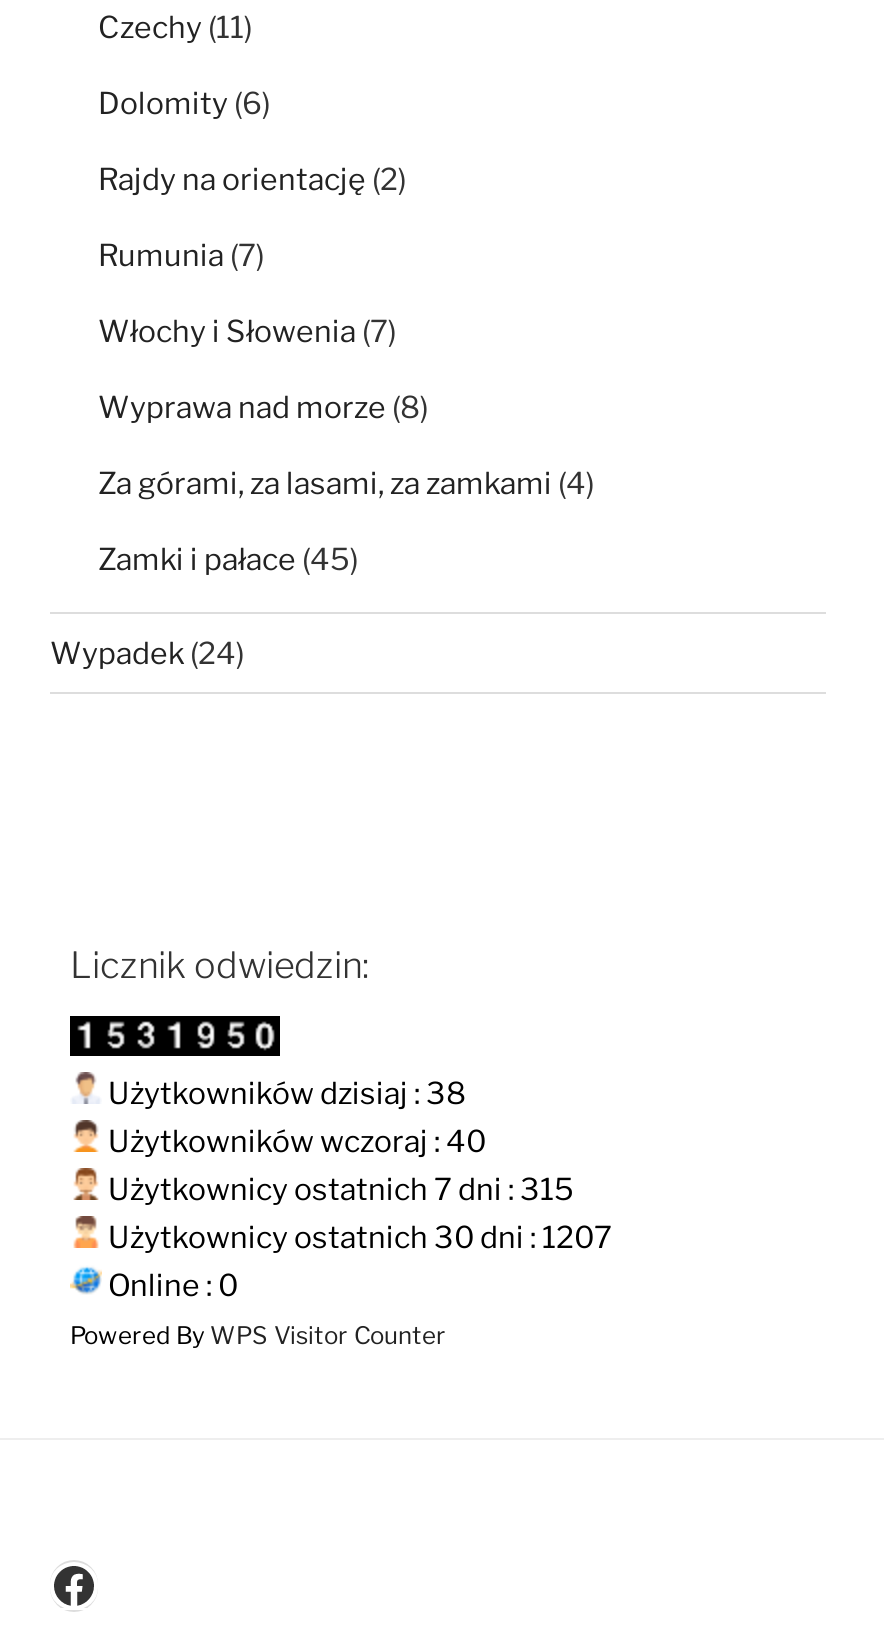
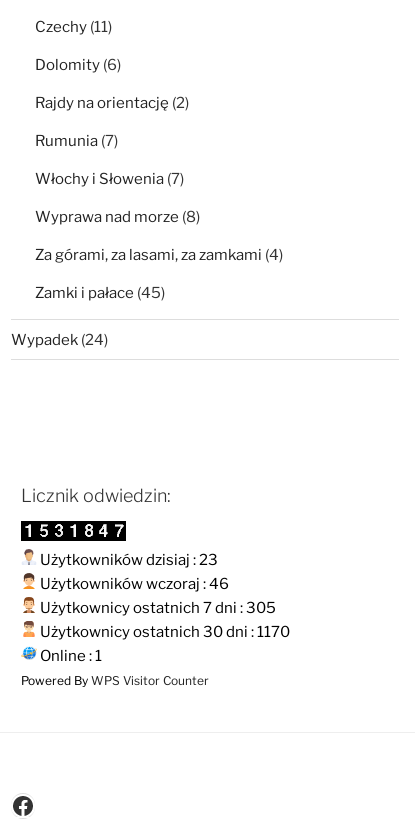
[102,1076,466,1112] Użytkowników dzisiaj : 38 -> [37,551,218,569] Użytkowników dzisiaj : 23
[102,1124,486,1160] Użytkowników wczoraj : 40 -> [37,575,229,593] Użytkowników wczoraj : 46
[102,1172,574,1208] Użytkownicy ostatnich 7 dni : 315 -> [37,599,276,617] Użytkownicy ostatnich 7 dni : 305
[102,1220,612,1256] Użytkownicy ostatnich 30 dni : 1207 -> [37,623,290,641] Użytkownicy ostatnich 30 dni : 1170
[102,1268,238,1304] Online : 0 -> [37,647,102,665] Online : 1

